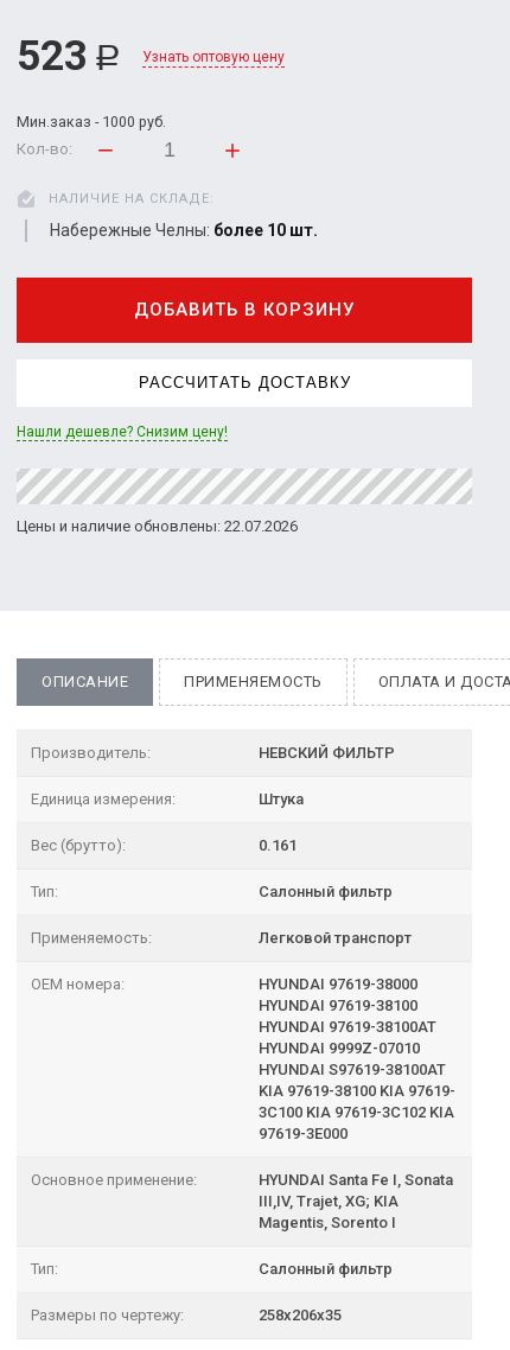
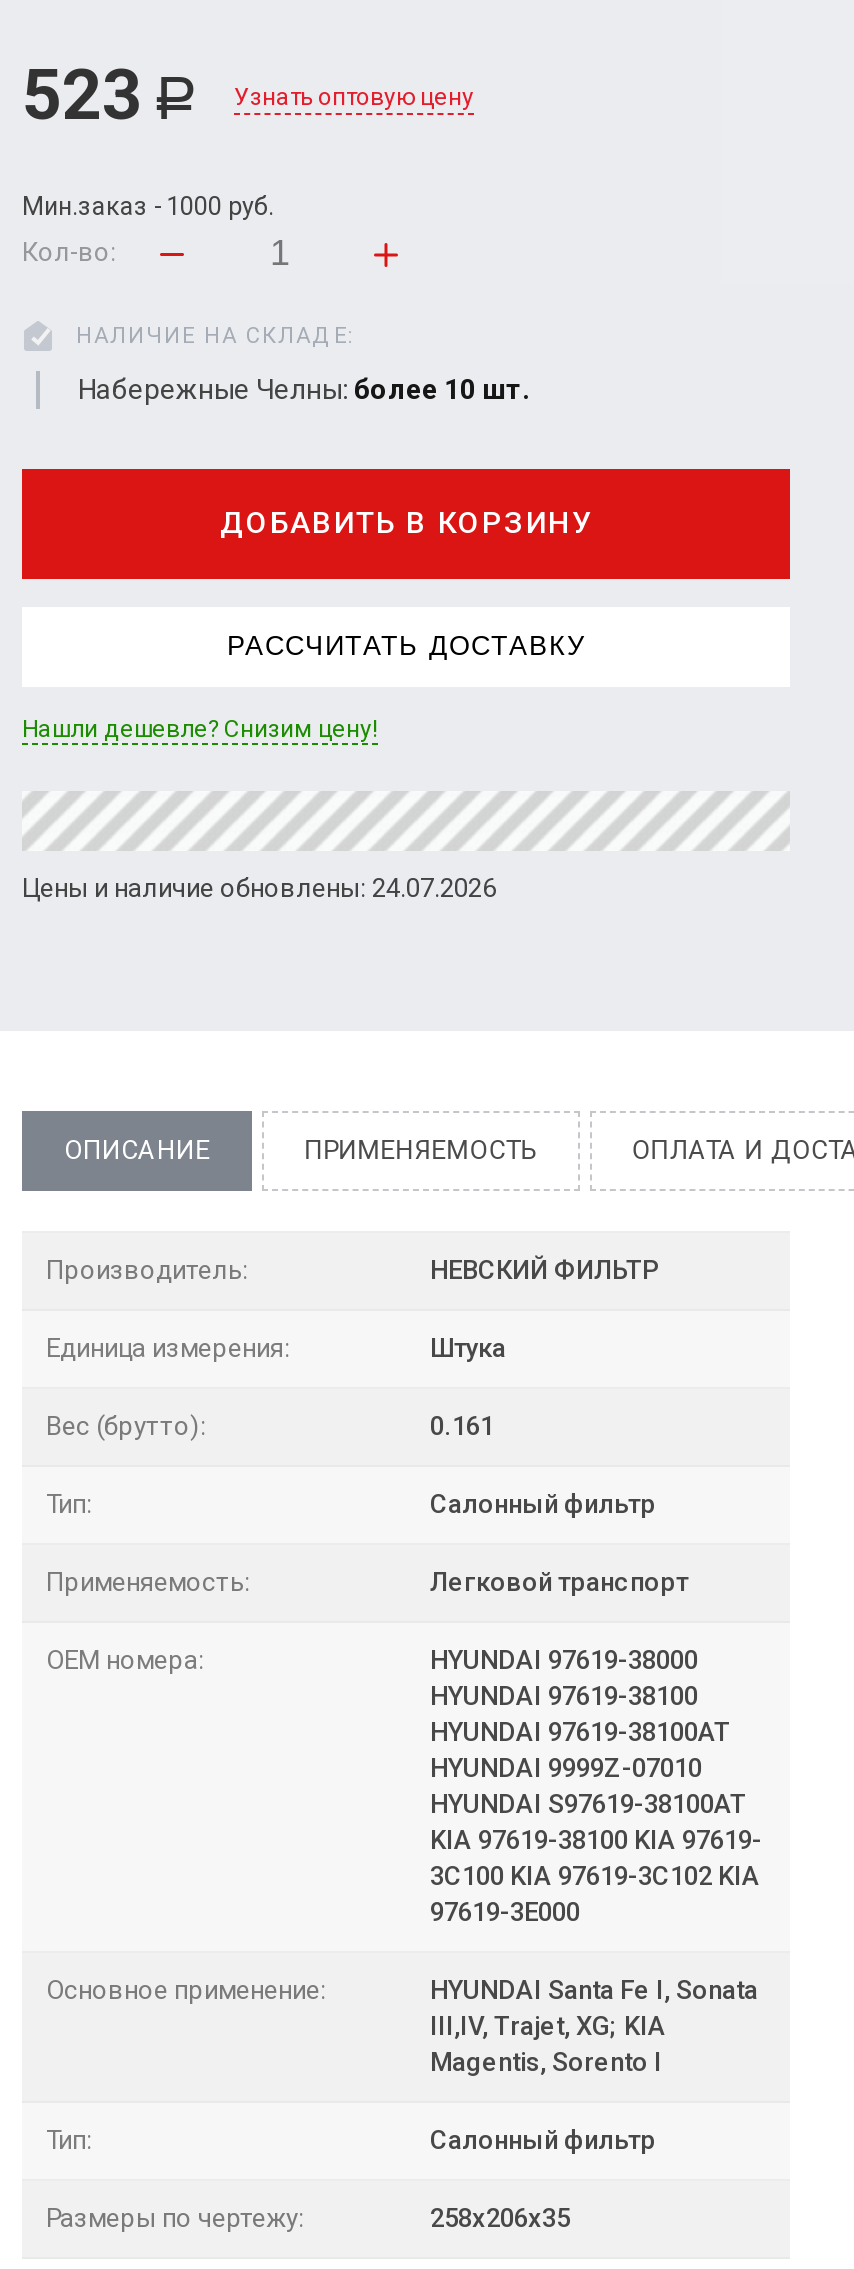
[17,517,298,535] Цены и наличие обновлены: 22.07.2026 -> [22,872,496,902] Цены и наличие обновлены: 24.07.2026

